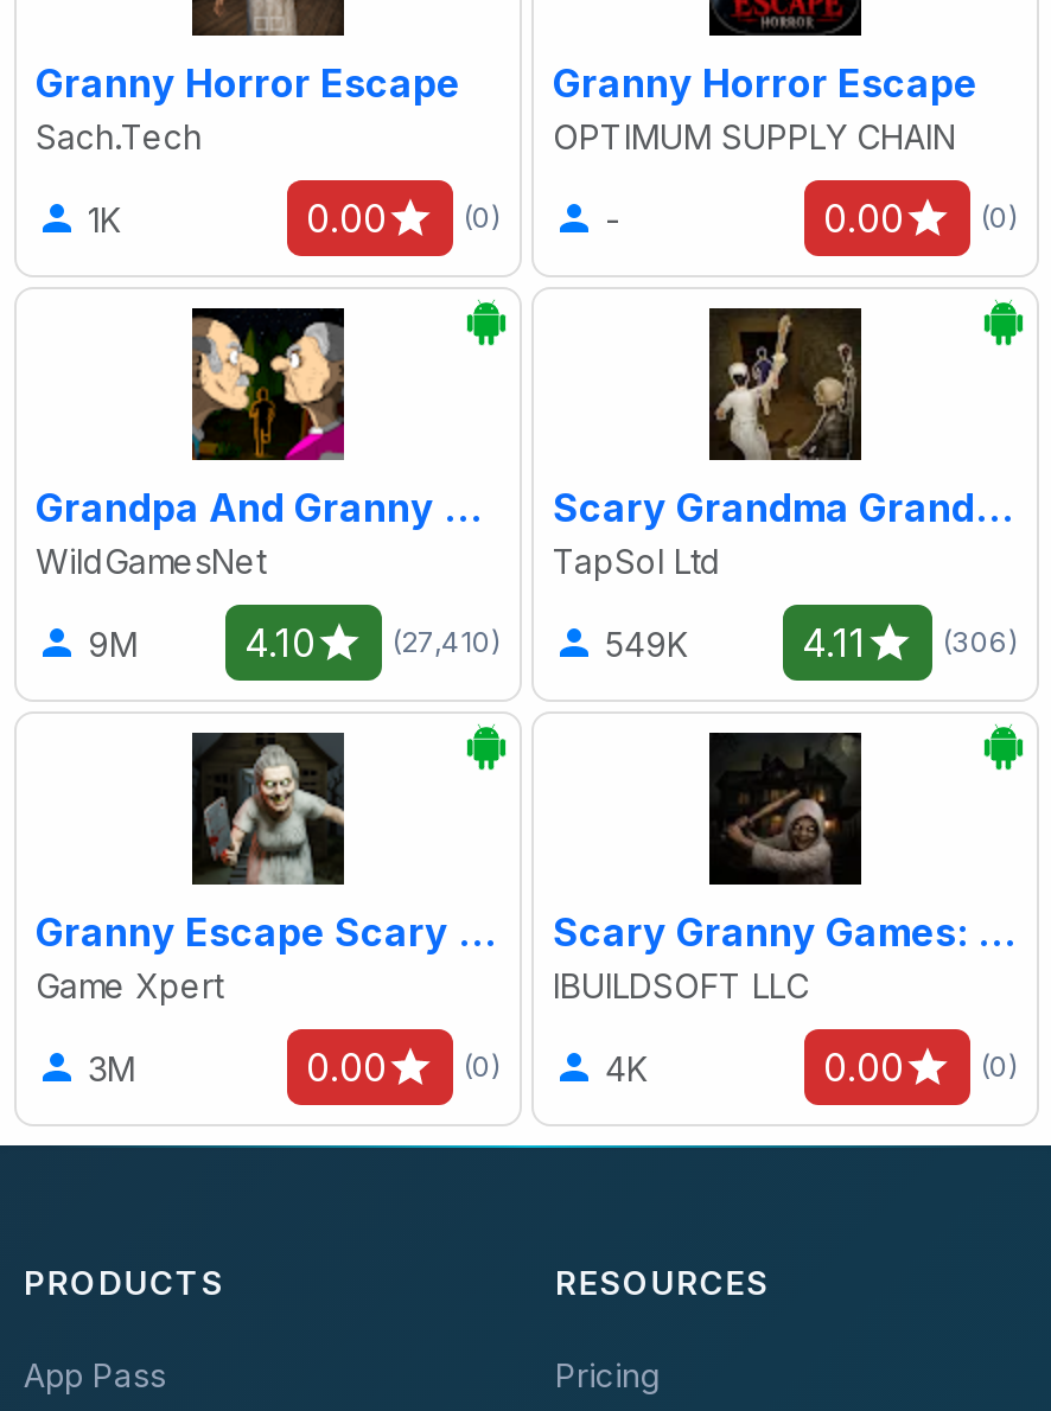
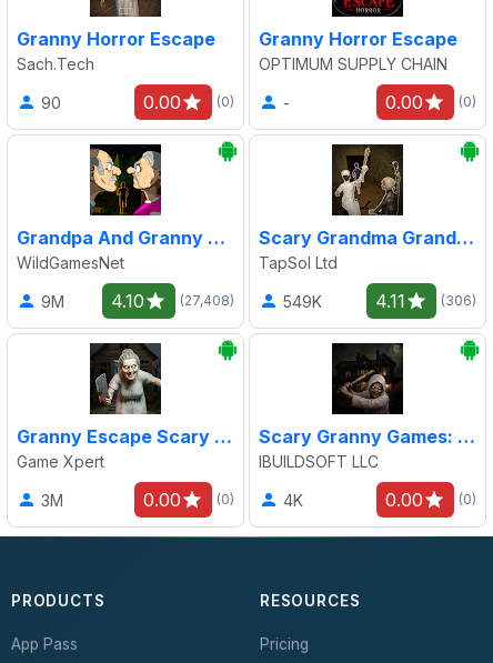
[88,199,121,239] 1K -> [41,93,61,112] 90
[391,624,501,660] (27,410) -> [180,292,234,309] (27,408)

